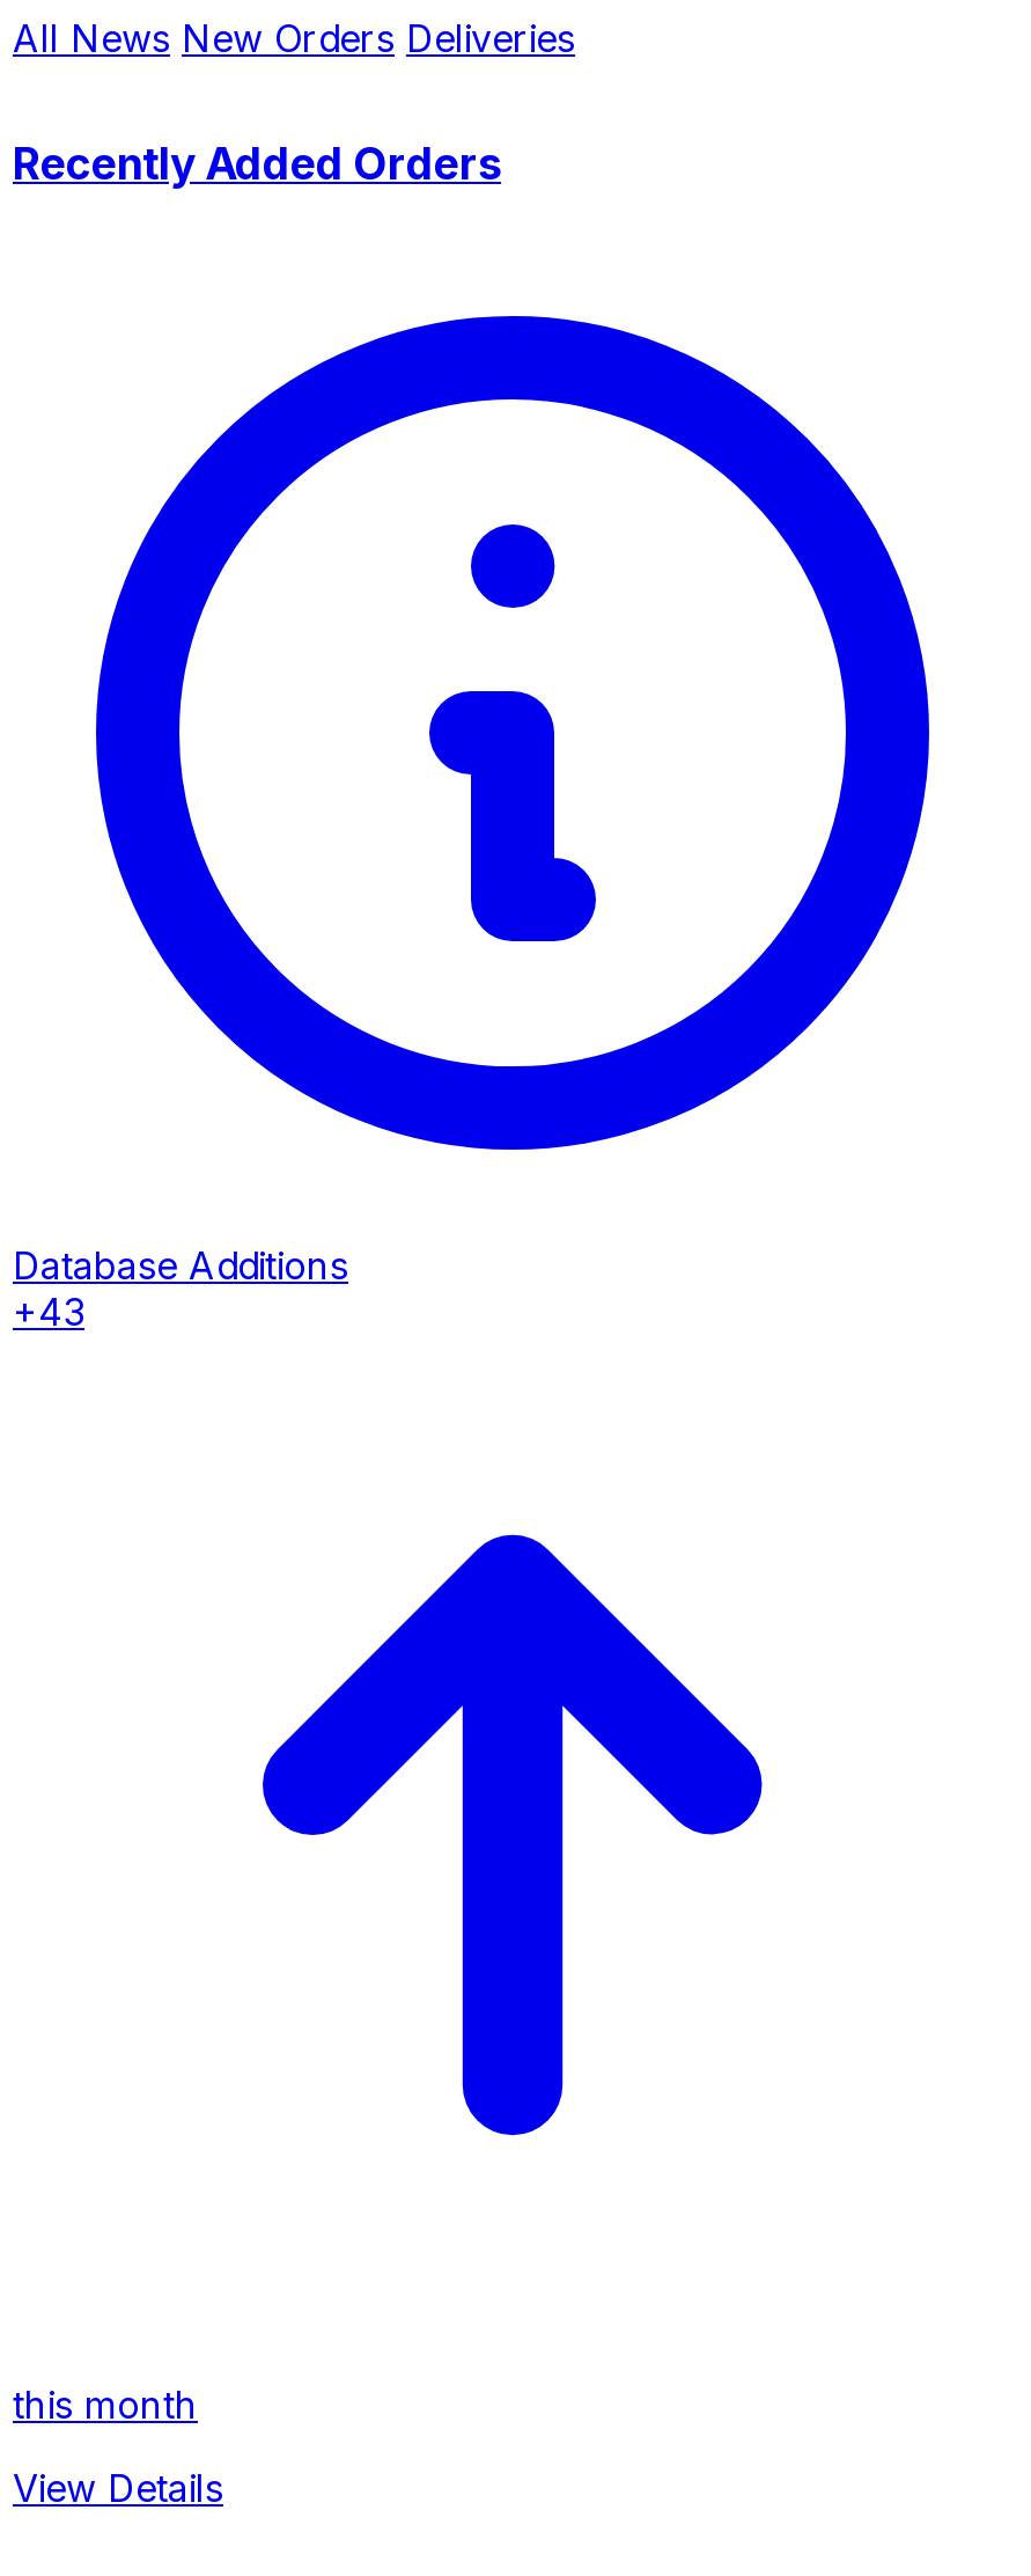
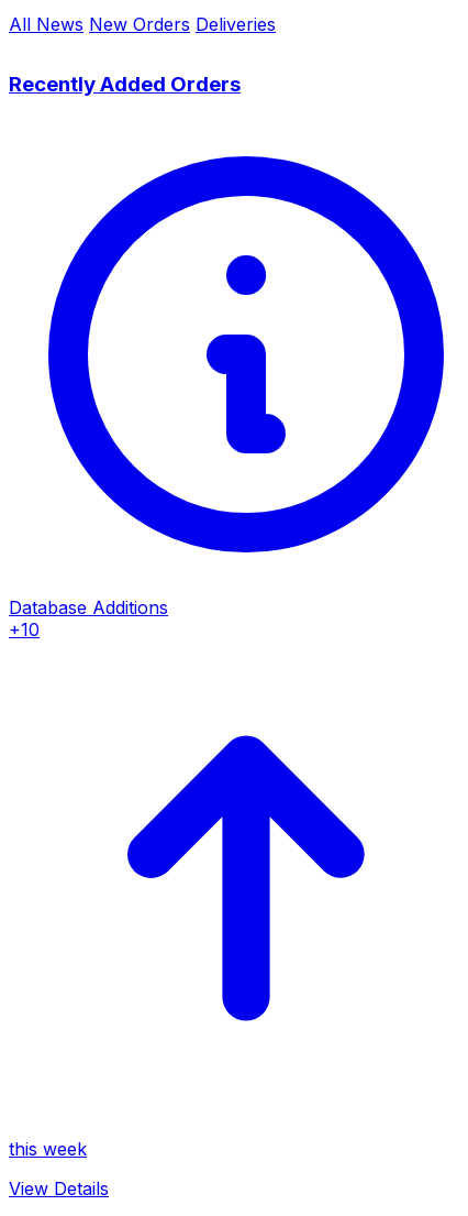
[13,1289,84,1336] +43 -> [9,619,40,641] +10
[13,2382,198,2429] this month -> [9,1138,87,1160] this week

